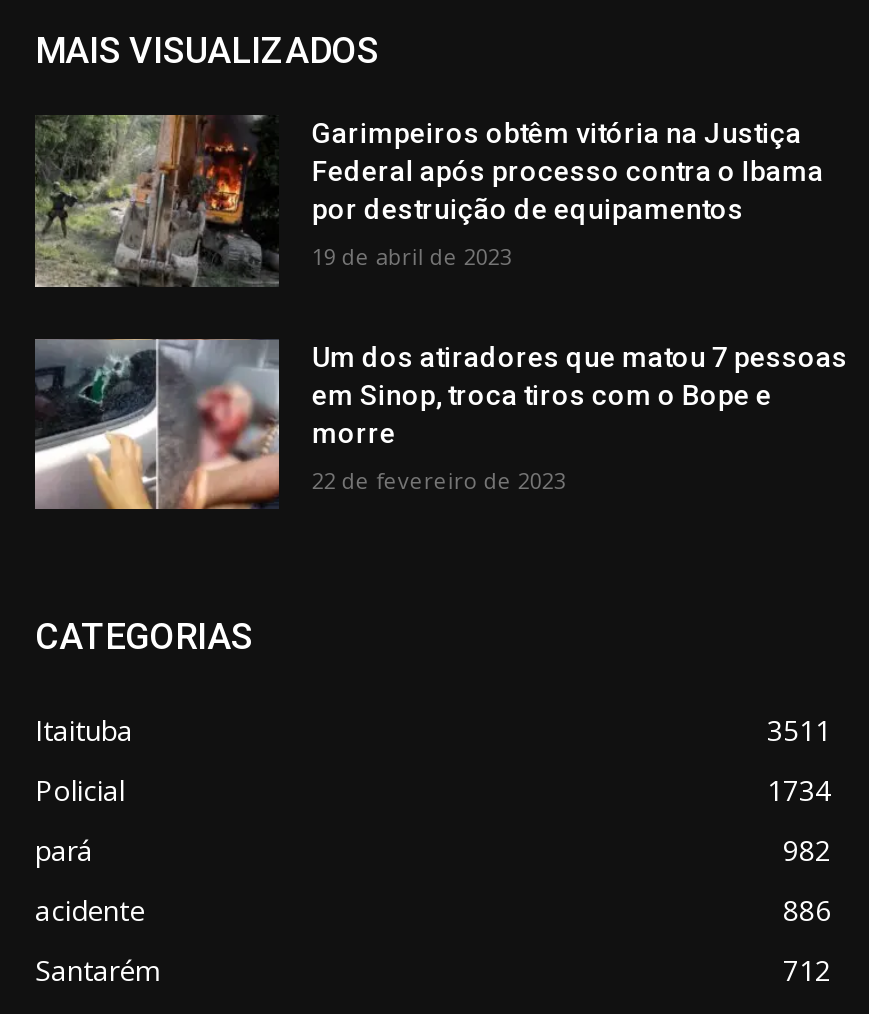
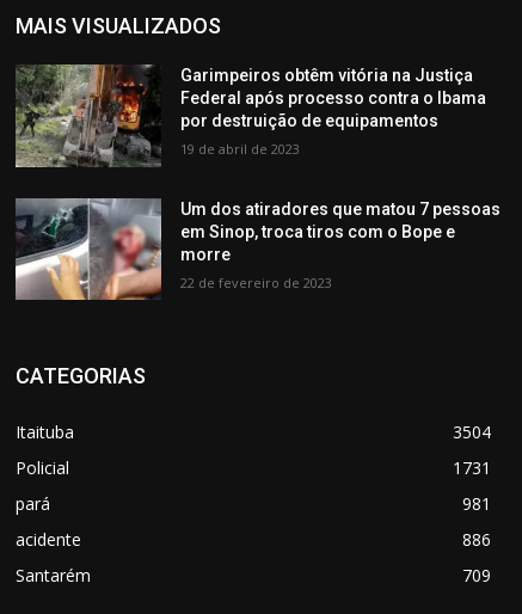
[767,712,831,750] 3511 -> [453,421,491,444] 3504
[767,772,831,810] 1734 -> [453,457,491,479] 1731
[783,832,831,870] 982 -> [462,493,491,515] 981
[783,952,831,990] 712 -> [462,564,491,587] 709

